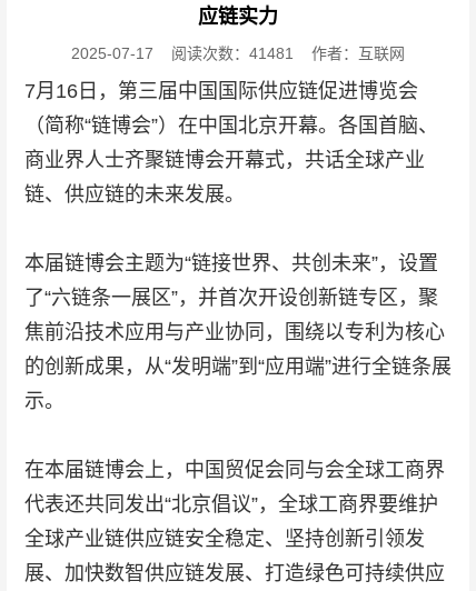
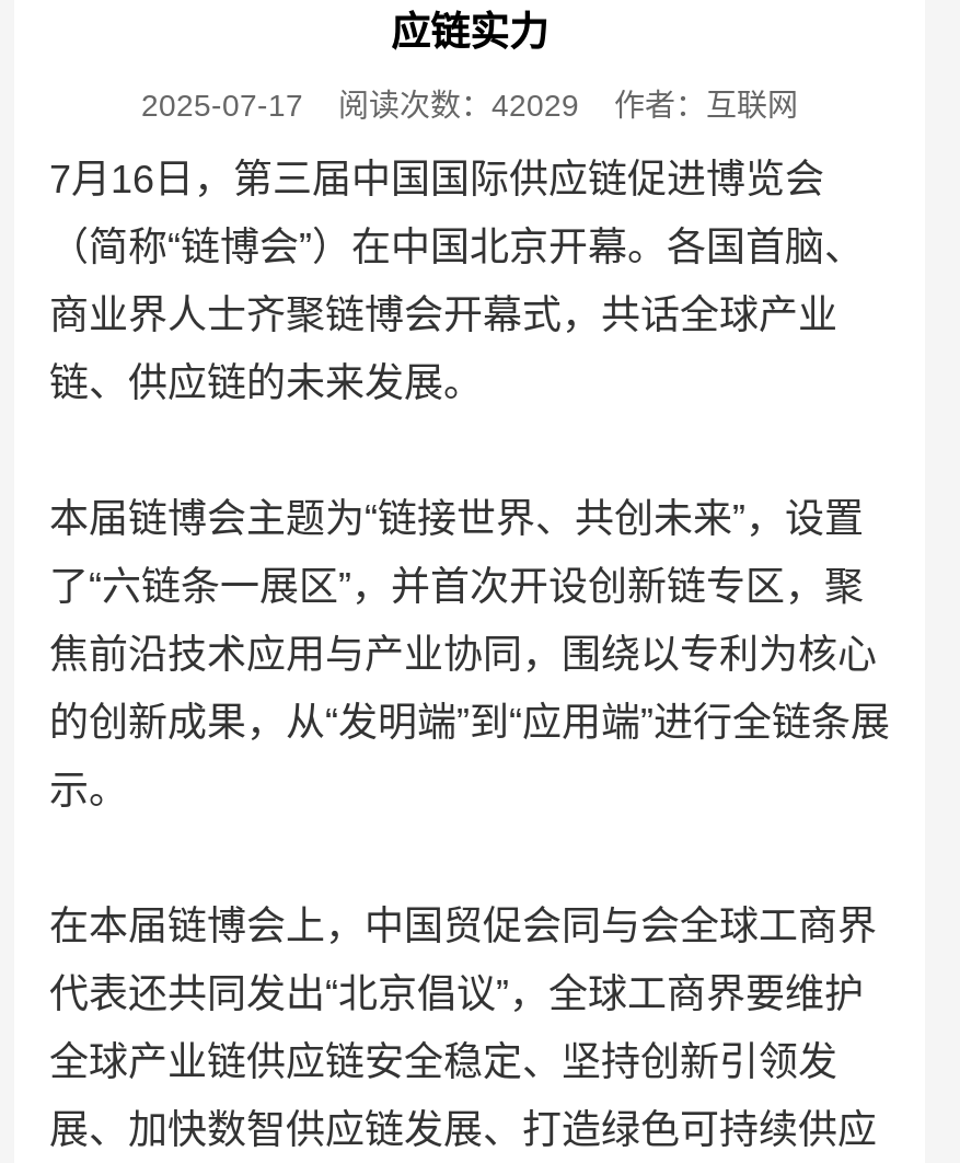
[71,44,405,62] 2025-07-17 阅读次数：41481 作者：互联网 -> [141,88,798,123] 2025-07-17 阅读次数：42029 作者：互联网

